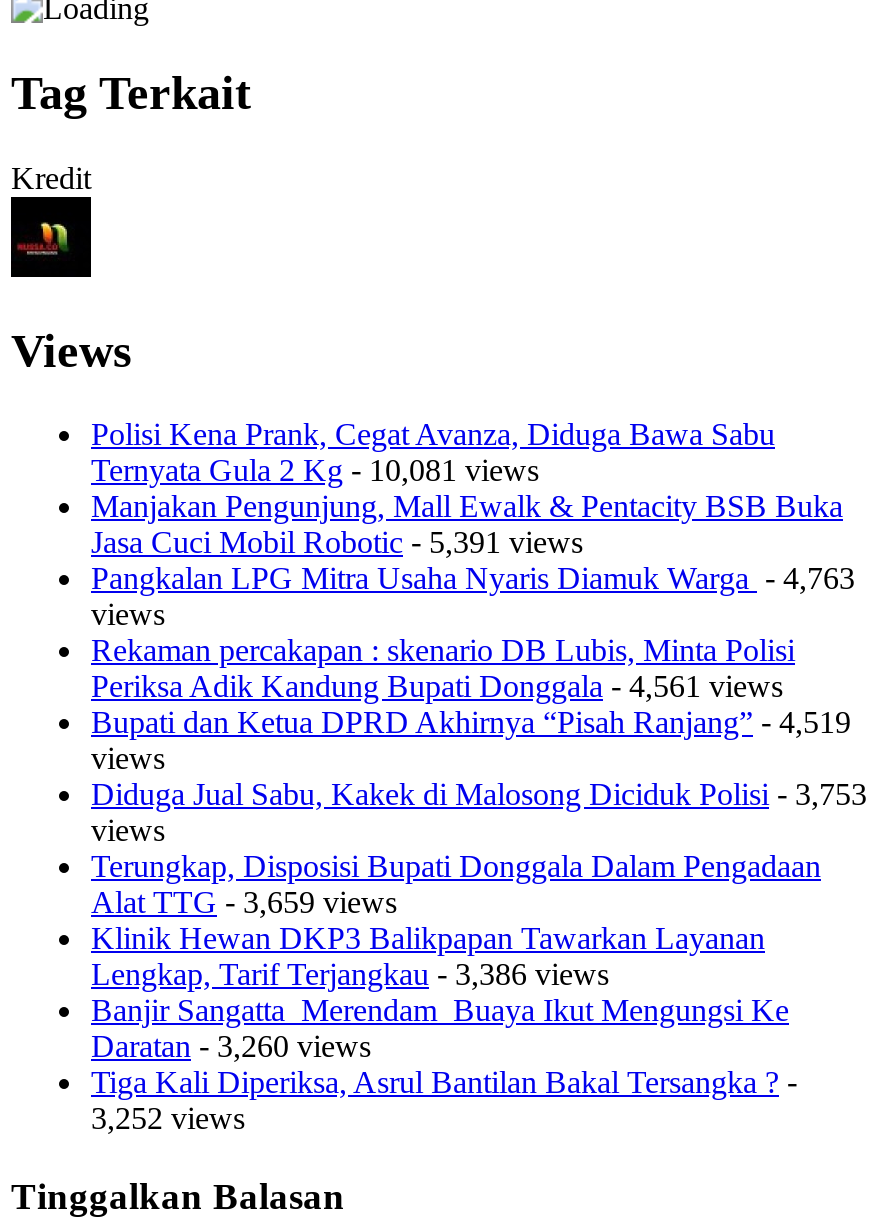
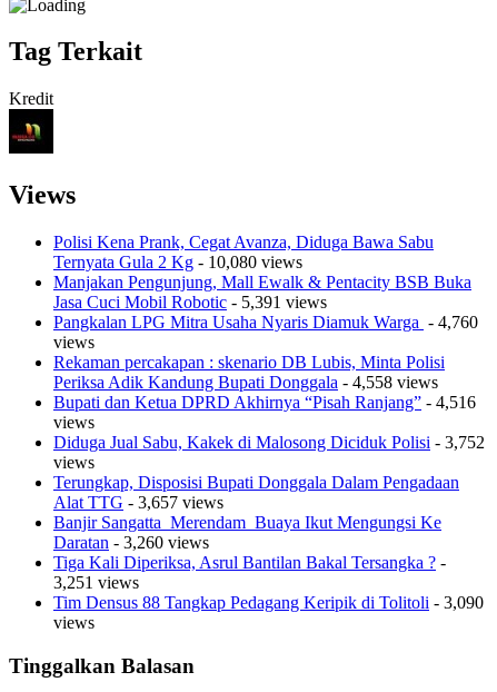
[91,454,539,488] Ternyata Gula 2 Kg - 10,081 views -> [53,253,302,272] Ternyata Gula 2 Kg - 10,080 views
[91,562,855,596] Pangkalan LPG Mitra Usaha Nyaris Diamuk Warga - 4,763 -> [53,313,478,332] Pangkalan LPG Mitra Usaha Nyaris Diamuk Warga - 4,760
[91,670,783,704] Periksa Adik Kandung Bupati Donggala - 4,561 views -> [53,373,438,392] Periksa Adik Kandung Bupati Donggala - 4,558 views
[91,706,851,740] Bupati dan Ketua DPRD Akhirnya “Pisah Ranjang” - 4,519 -> [53,393,476,412] Bupati dan Ketua DPRD Akhirnya “Pisah Ranjang” - 4,516
[91,778,867,812] Diduga Jual Sabu, Kakek di Malosong Diciduk Polisi - 3,753 -> [53,433,485,452] Diduga Jual Sabu, Kakek di Malosong Diciduk Polisi - 3,752
[91,886,765,992] Alat TTG - 3,659 views | Klinik Hewan DKP3 Balikpapan Tawarkan Layanan | Lengkap, Tarif Terjangkau - 3,386 views -> [53,493,223,512] Alat TTG - 3,657 views
moved [91,994,797,1100] -> [53,513,446,572]: Banjir Sangatta Merendam Buaya Ikut Mengungsi Ke | Daratan - 3,260 views | Tiga Kali Diperiksa, Asrul Bantilan Bakal Tersangka ? -
[91,1102,245,1136] 3,252 views -> [53,573,484,632] 3,251 views | Tim Densus 88 Tangkap Pedagang Keripik di Tolitoli - 3,090 | views

